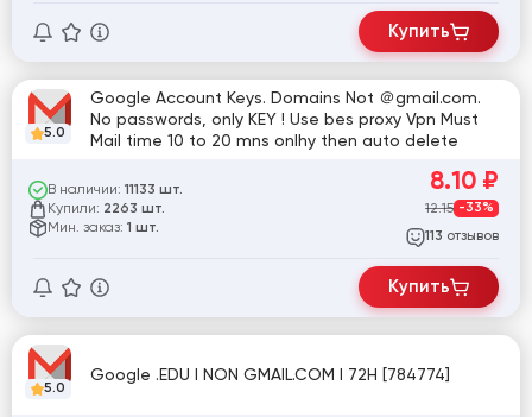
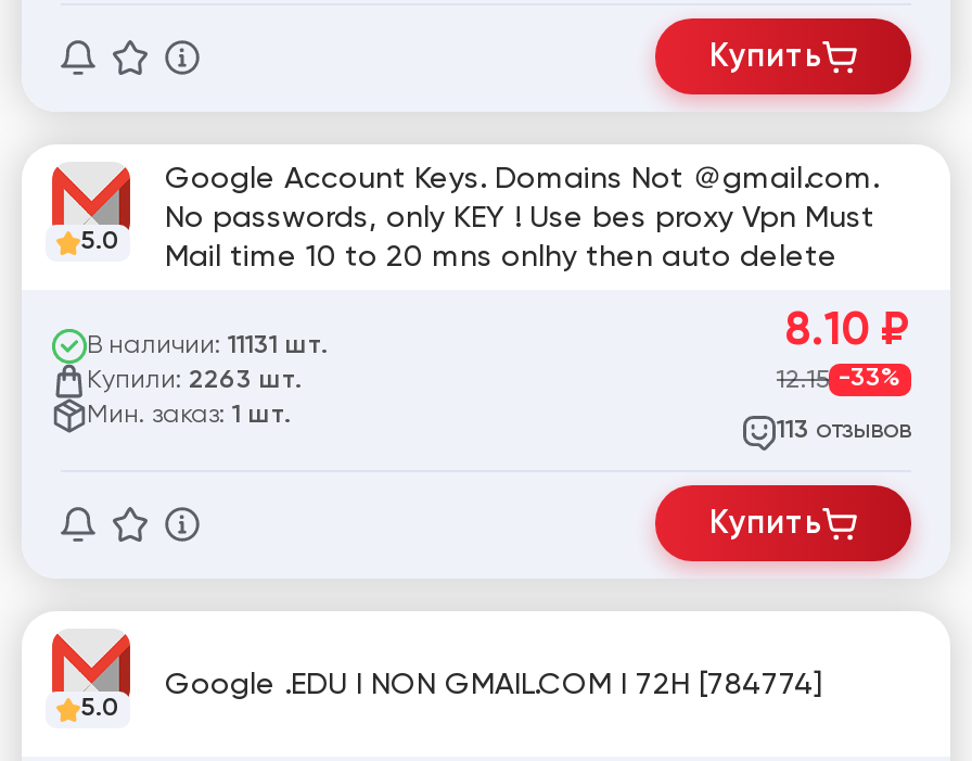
[47,181,183,198] В наличии: 11133 шт. -> [87,330,328,360] В наличии: 11131 шт.

